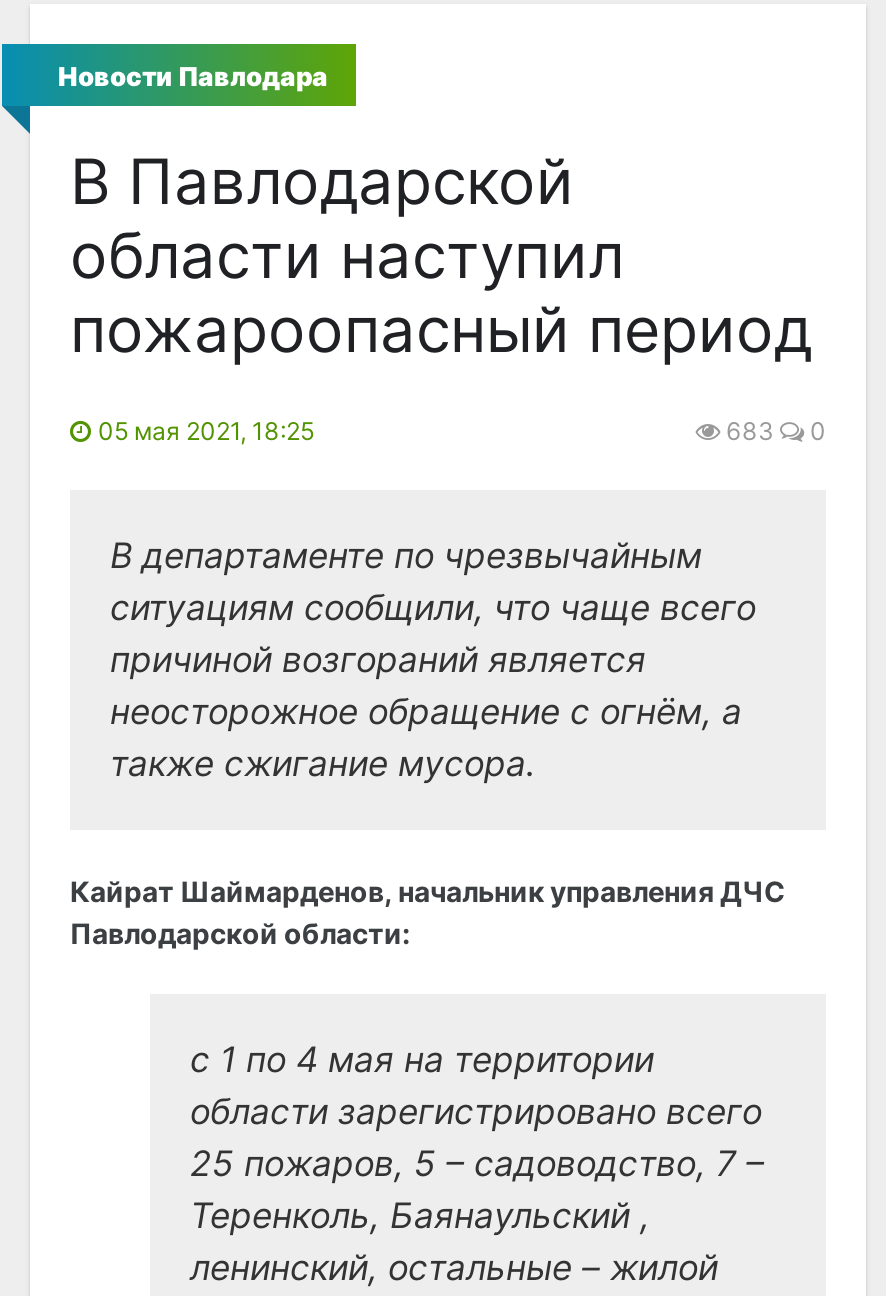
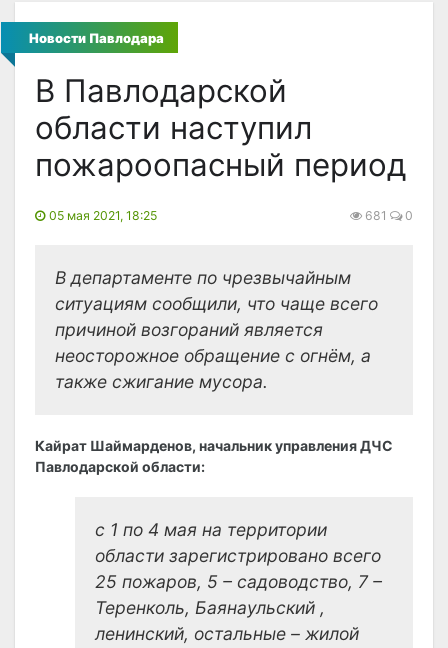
[720,416,826,446] 683 0 -> [362,208,413,223] 681 0

